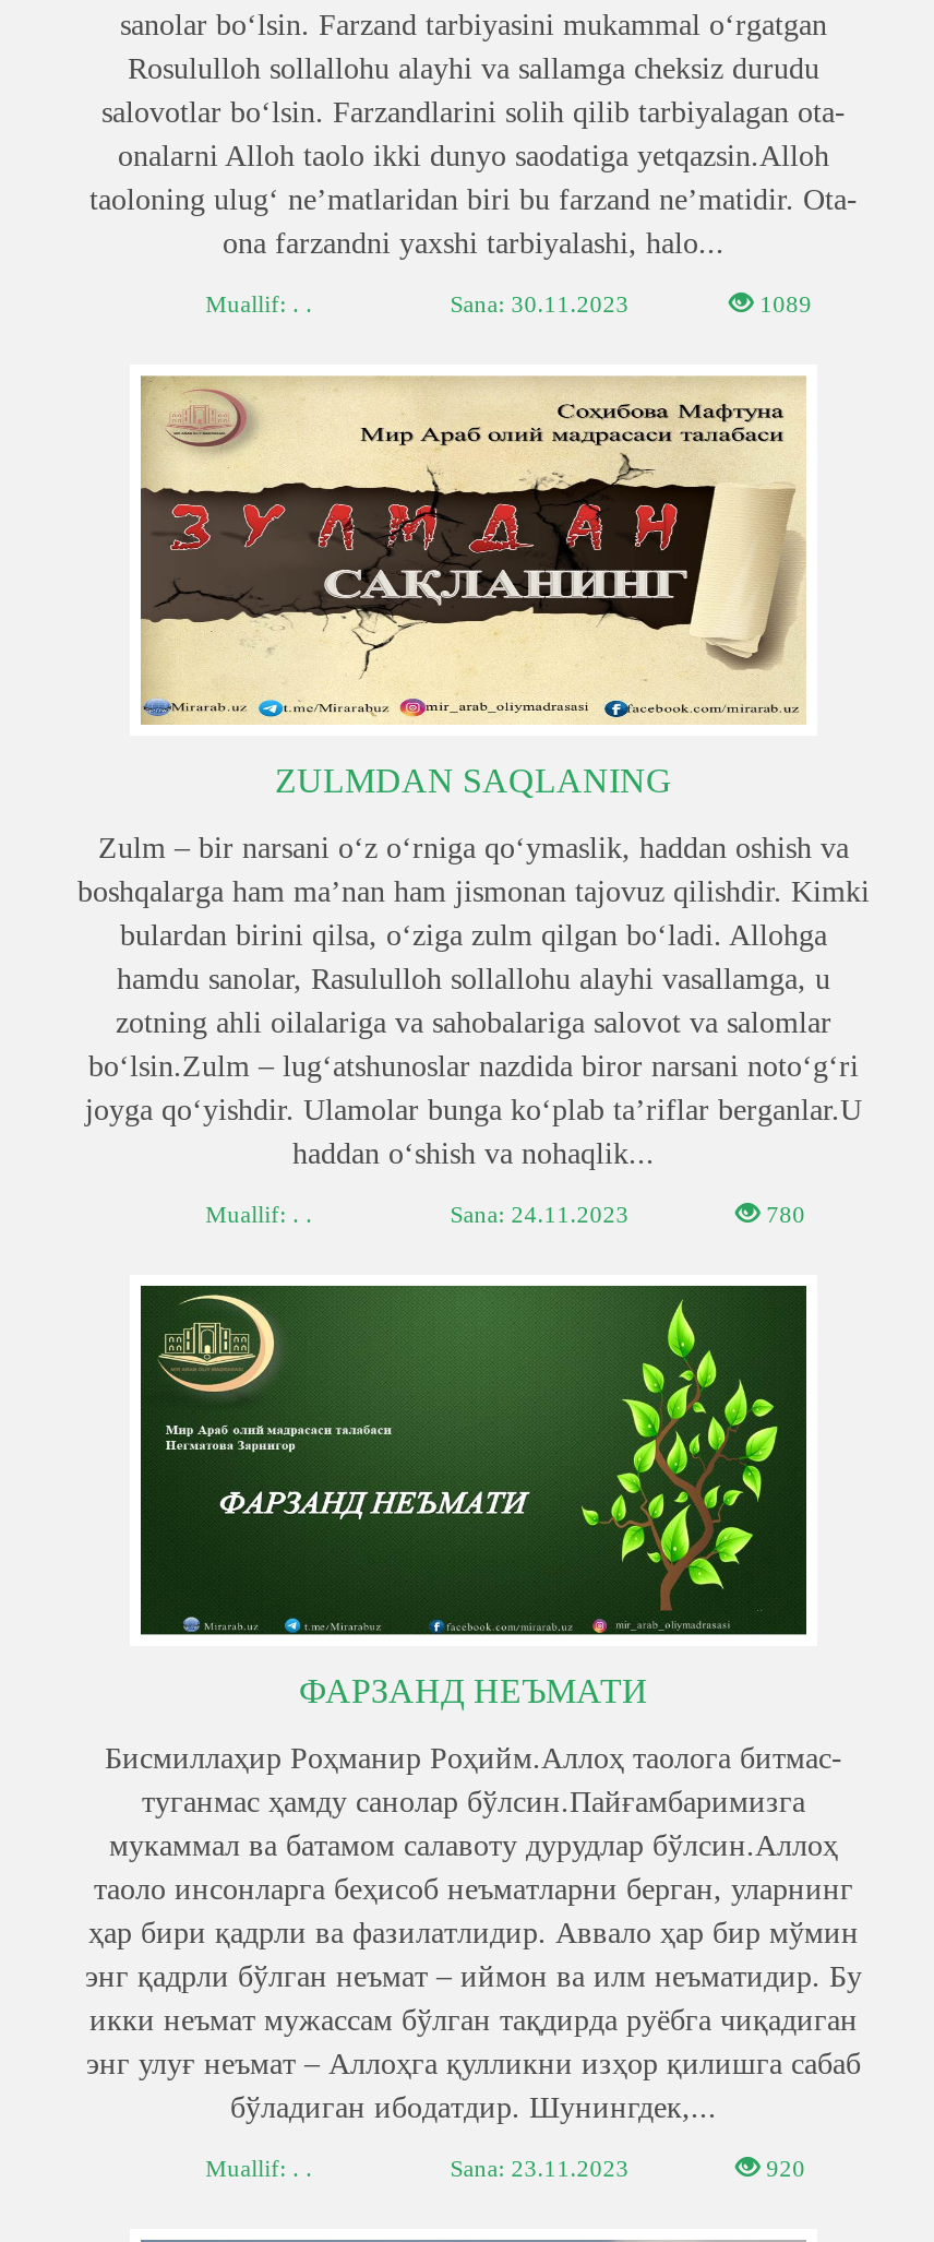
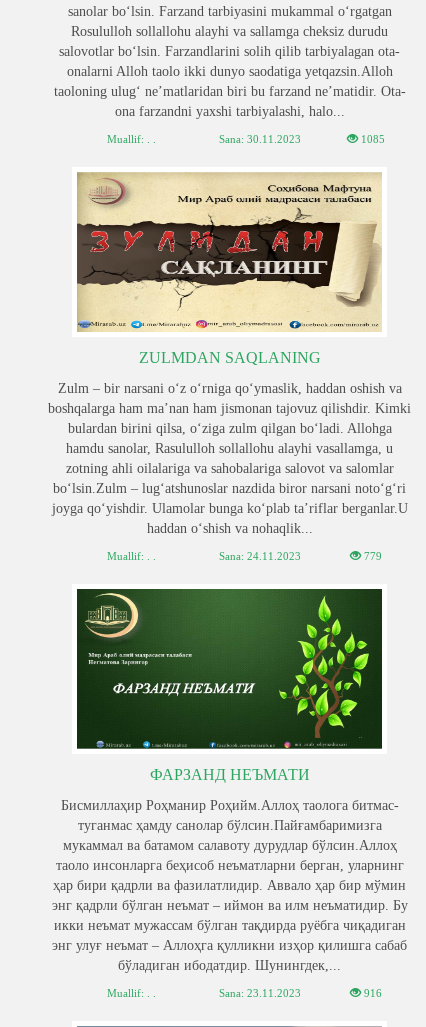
[753,290,812,317] 1089 -> [358,133,385,145] 1085
[760,1201,805,1227] 780 -> [361,550,382,562] 779
[760,2155,805,2181] 920 -> [361,987,382,999] 916

